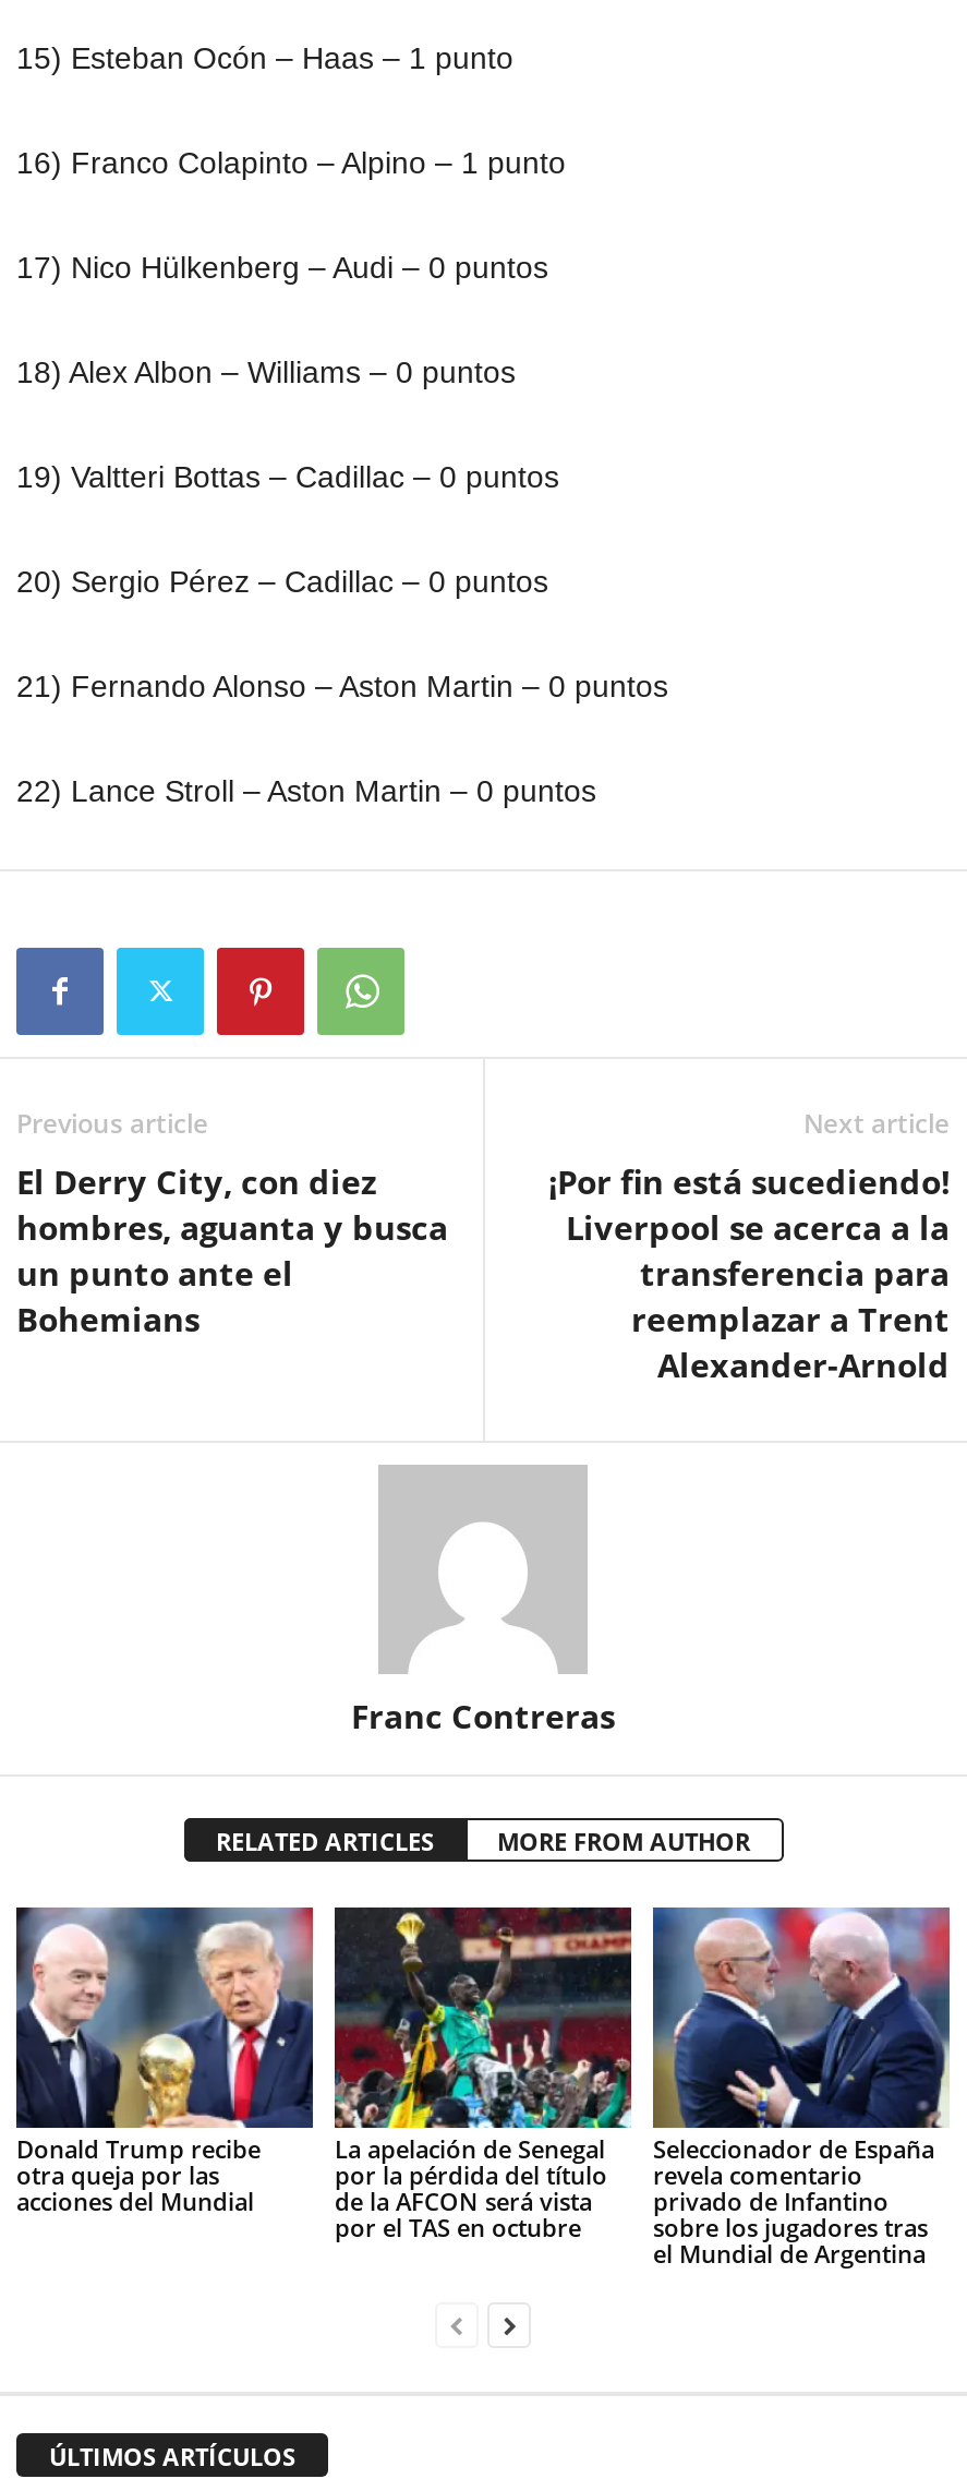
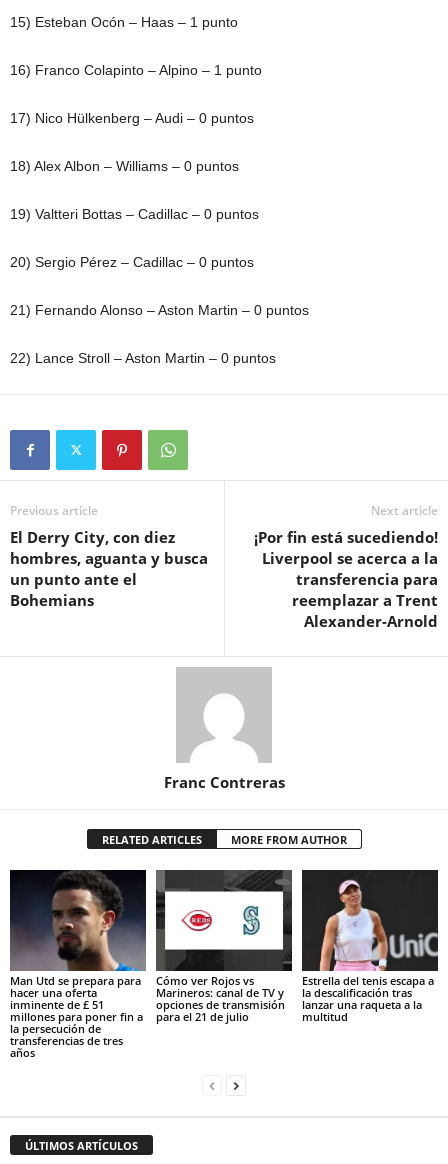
[16,1905,315,2218] [image] | Donald Trump recibe | otra queja por las | acciones del Mundial -> [9,869,147,1060] [image] | Man Utd se prepara para | hacer una oferta | inminente de £ 51 | millones para poner fin a | la persecución de | transferencias de tres | años
[335,1908,633,2244] [image] | La apelación de Senegal | por la pérdida del título | de la AFCON será vista | por el TAS en octubre -> [156,870,293,1024] [image] | Cómo ver Rojos vs | Marineros: canal de TV y | opciones de transmisión | para el 21 de julio
[651,1905,952,2270] [image] | Seleccionador de España | revela comentario | privado de Infantino | sobre los jugadores tras | el Mundial de Argentina -> [301,869,439,1024] [image] | Estrella del tenis escapa a | la descalificación tras | lanzar una raqueta a la | multitud

